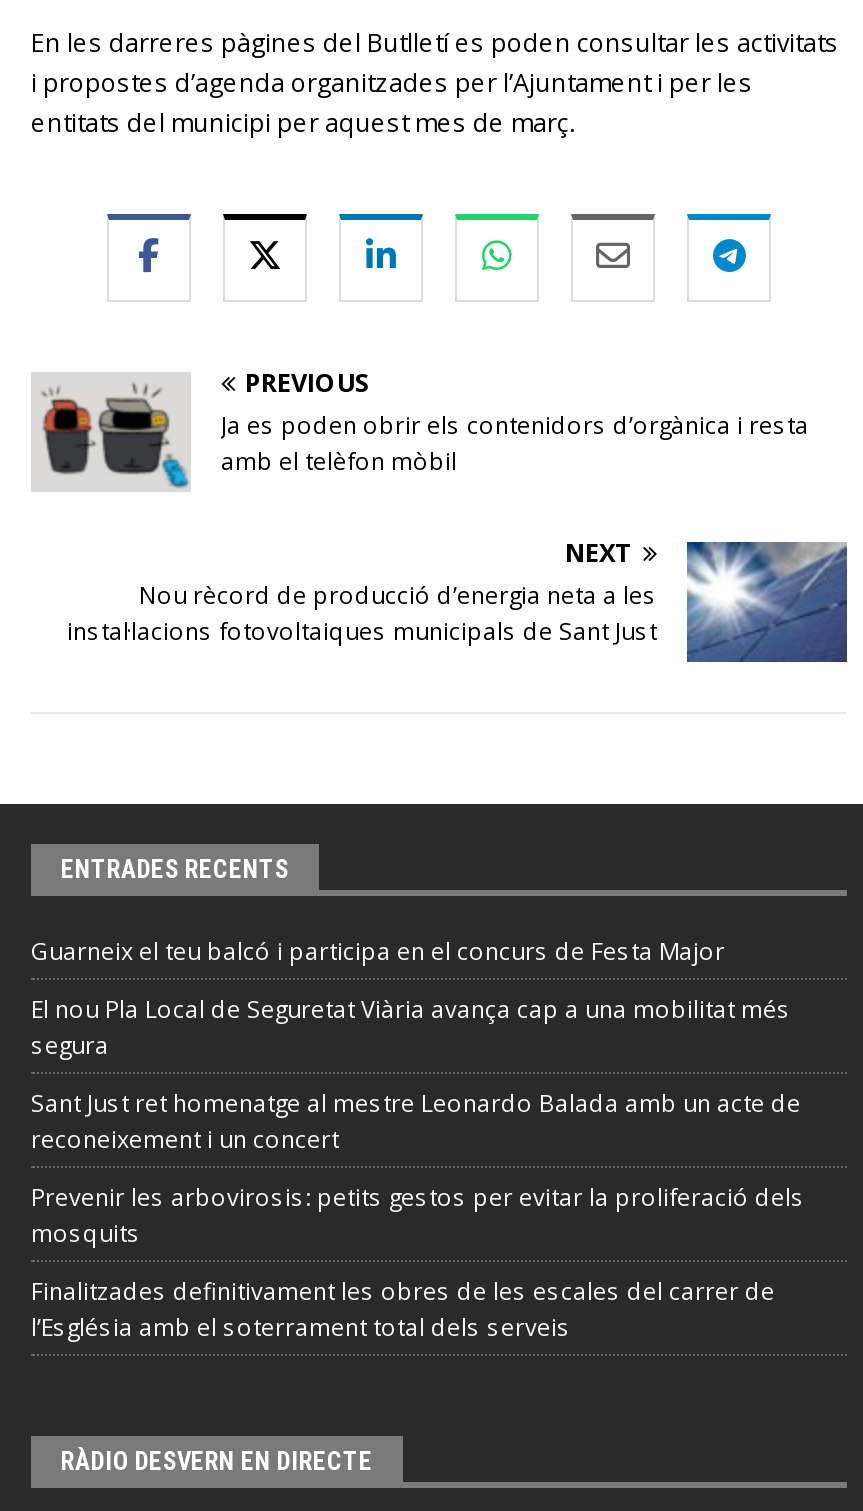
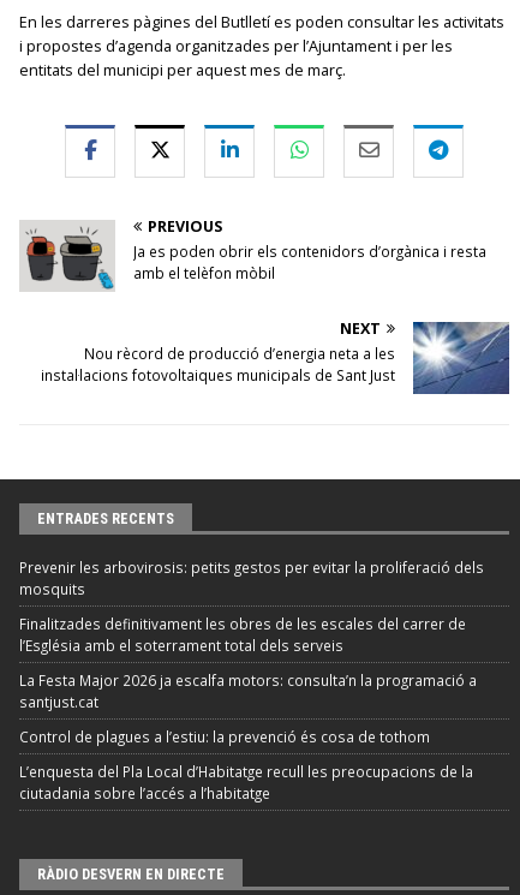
[31,934,801,1154] Guarneix el teu balcó i participa en el concurs de Festa Major | El nou Pla Local de Seguretat Viària avança cap a una mobilitat més | segura | Sant Just ret homenatge al mestre Leonardo Balada amb un acte de | reconeixement i un concert -> none
moved [31,1180,805,1342] -> [19,557,484,655]: Prevenir les arbovirosis: petits gestos per evitar la proliferació dels | mosquits | Finalitzades definitivament les obres de les escales del carrer de | l’Església amb el soterrament total dels serveis
none -> [19,670,477,802] La Festa Major 2026 ja escalfa motors: consulta’n la programació a | santjust.cat | Control de plagues a l’estiu: la prevenció és cosa de tothom | L’enquesta del Pla Local d’Habitatge recull les preocupacions de la | ciutadania sobre l’accés a l’habitatge

